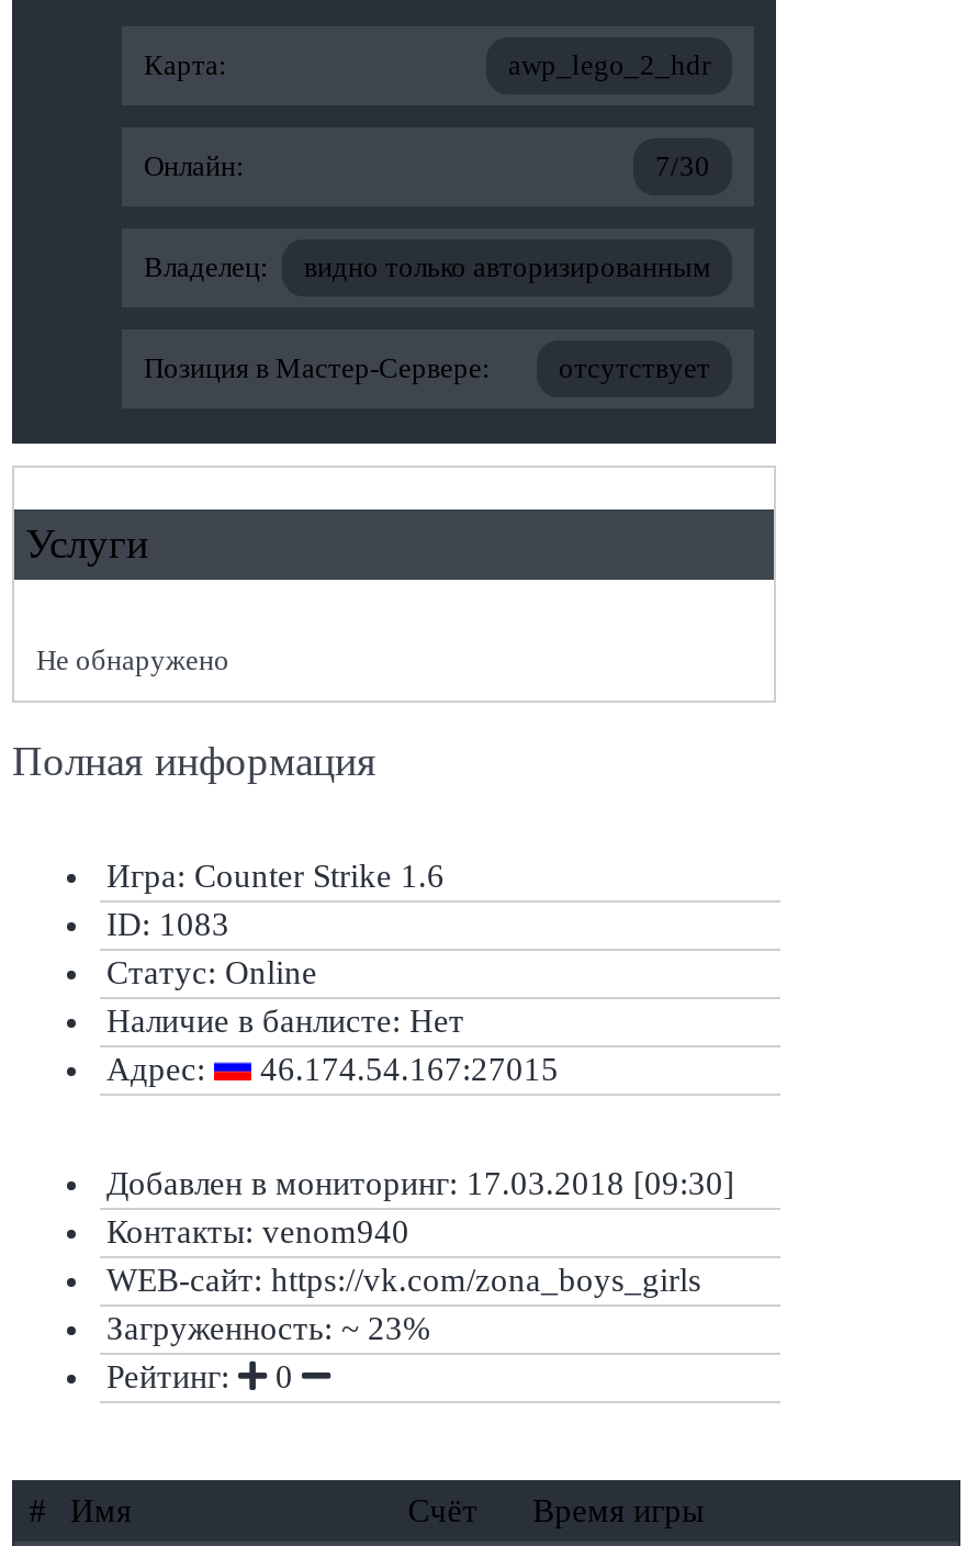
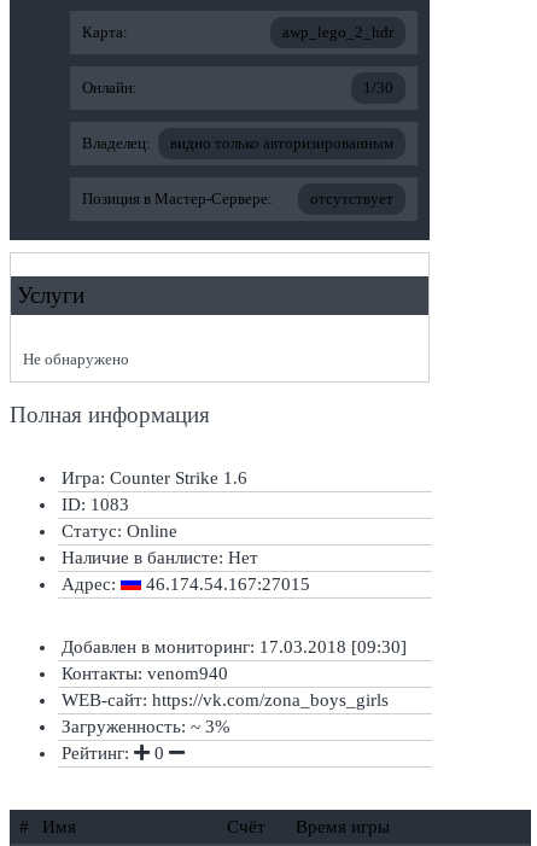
[655,149,710,182] 7/30 -> [363,78,393,97] 1/30
[106,1310,431,1345] Загруженность: ~ 23% -> [62,716,230,736] Загруженность: ~ 3%

